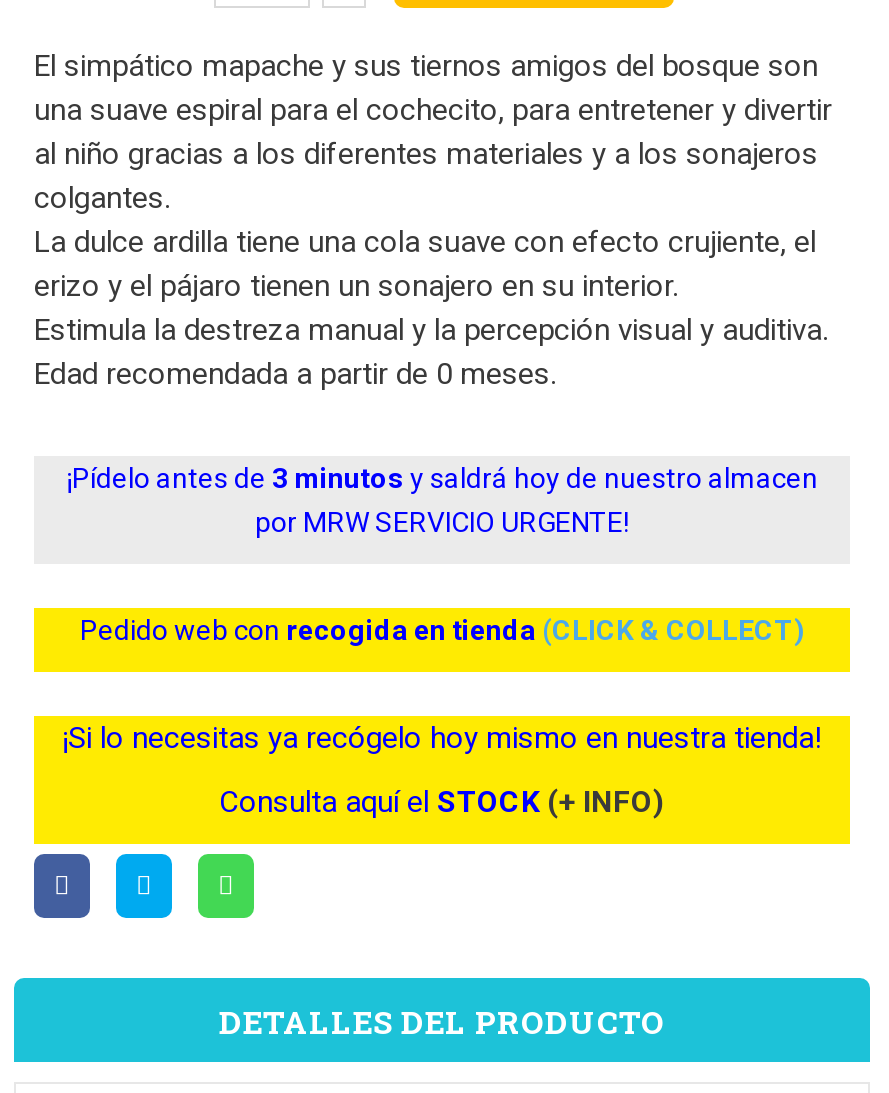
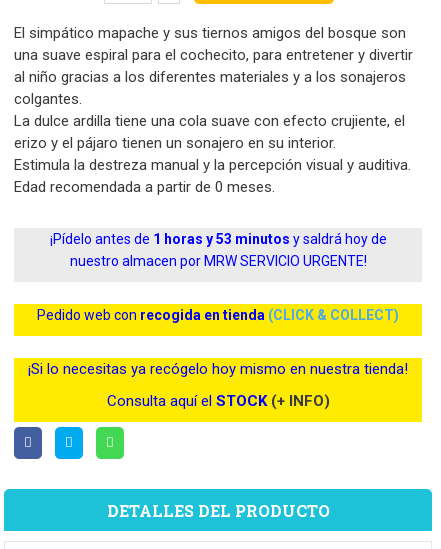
[66,462,818,538] ¡Pídelo antes de 3 minutos y saldrá hoy de nuestro almacen | por MRW SERVICIO URGENTE! -> [49,231,386,269] ¡Pídelo antes de 1 horas y 53 minutos y saldrá hoy de | nuestro almacen por MRW SERVICIO URGENTE!

